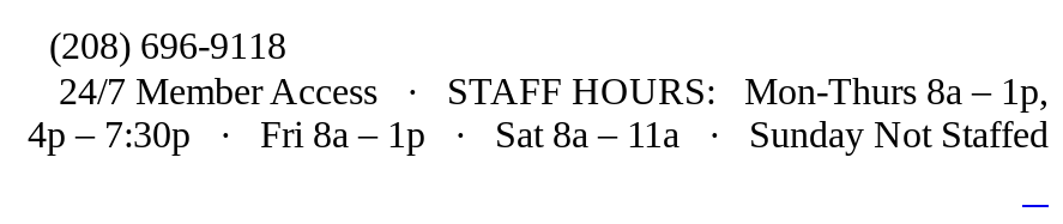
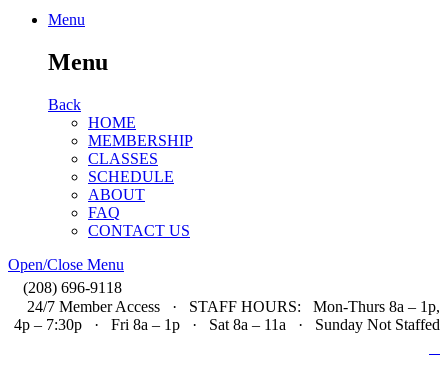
none -> [8,11,193,273] Menu | Menu | Back | HOME | MEMBERSHIP | CLASSES | SCHEDULE | ABOUT | FAQ | CONTACT US | Open/Close Menu

